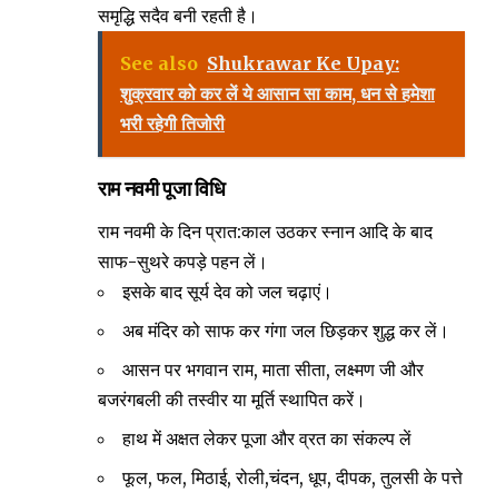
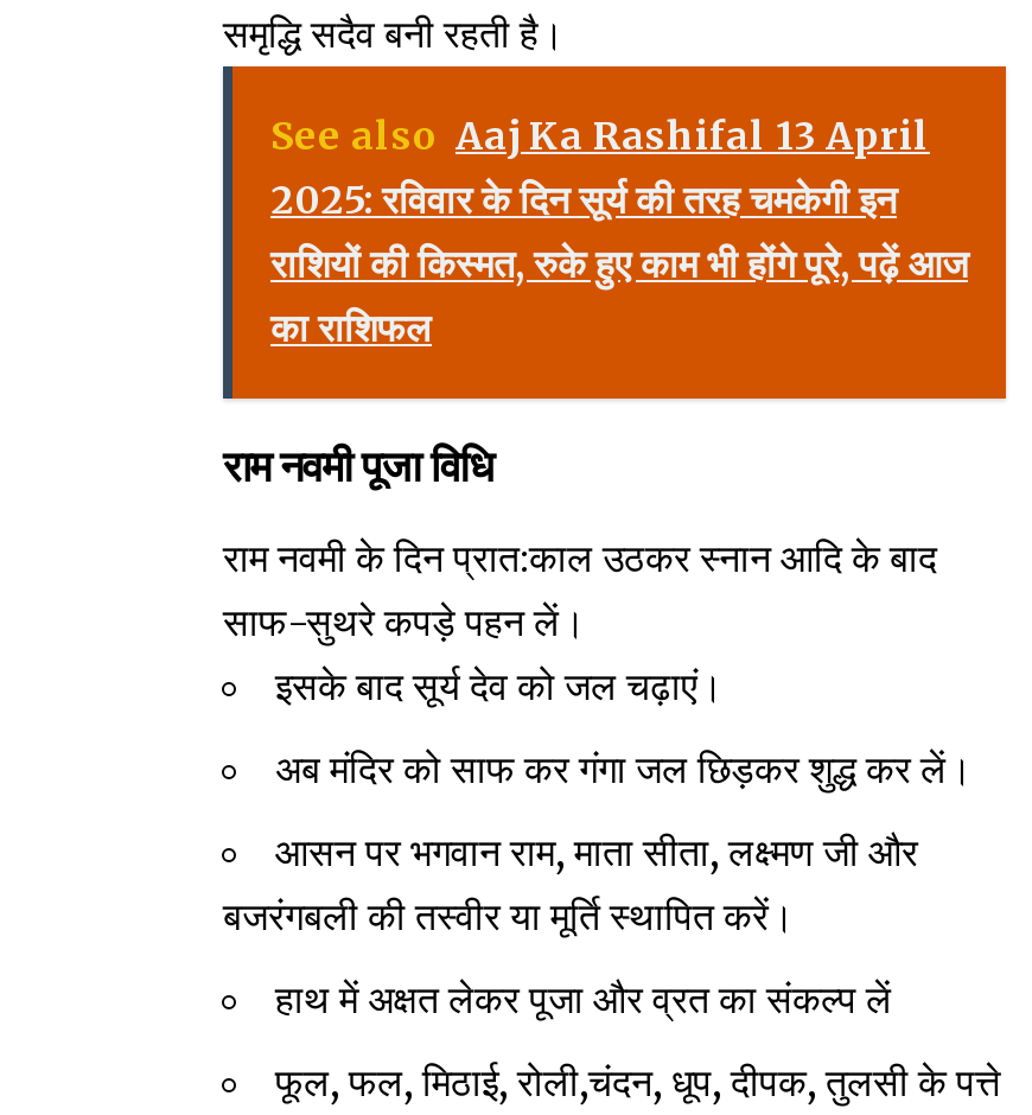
[120,53,435,135] See also Shukrawar Ke Upay: | शुक्रवार को कर लें ये आसान सा काम, धन से हमेशा | भरी रहेगी तिजोरी -> [270,112,968,352] See also Aaj Ka Rashifal 13 April | 2025: रविवार के दिन सूर्य की तरह चमकेगी इन | राशियों की किस्मत, रुके हुए काम भी होंगे पूरे, पढ़ें आज | का राशिफल

